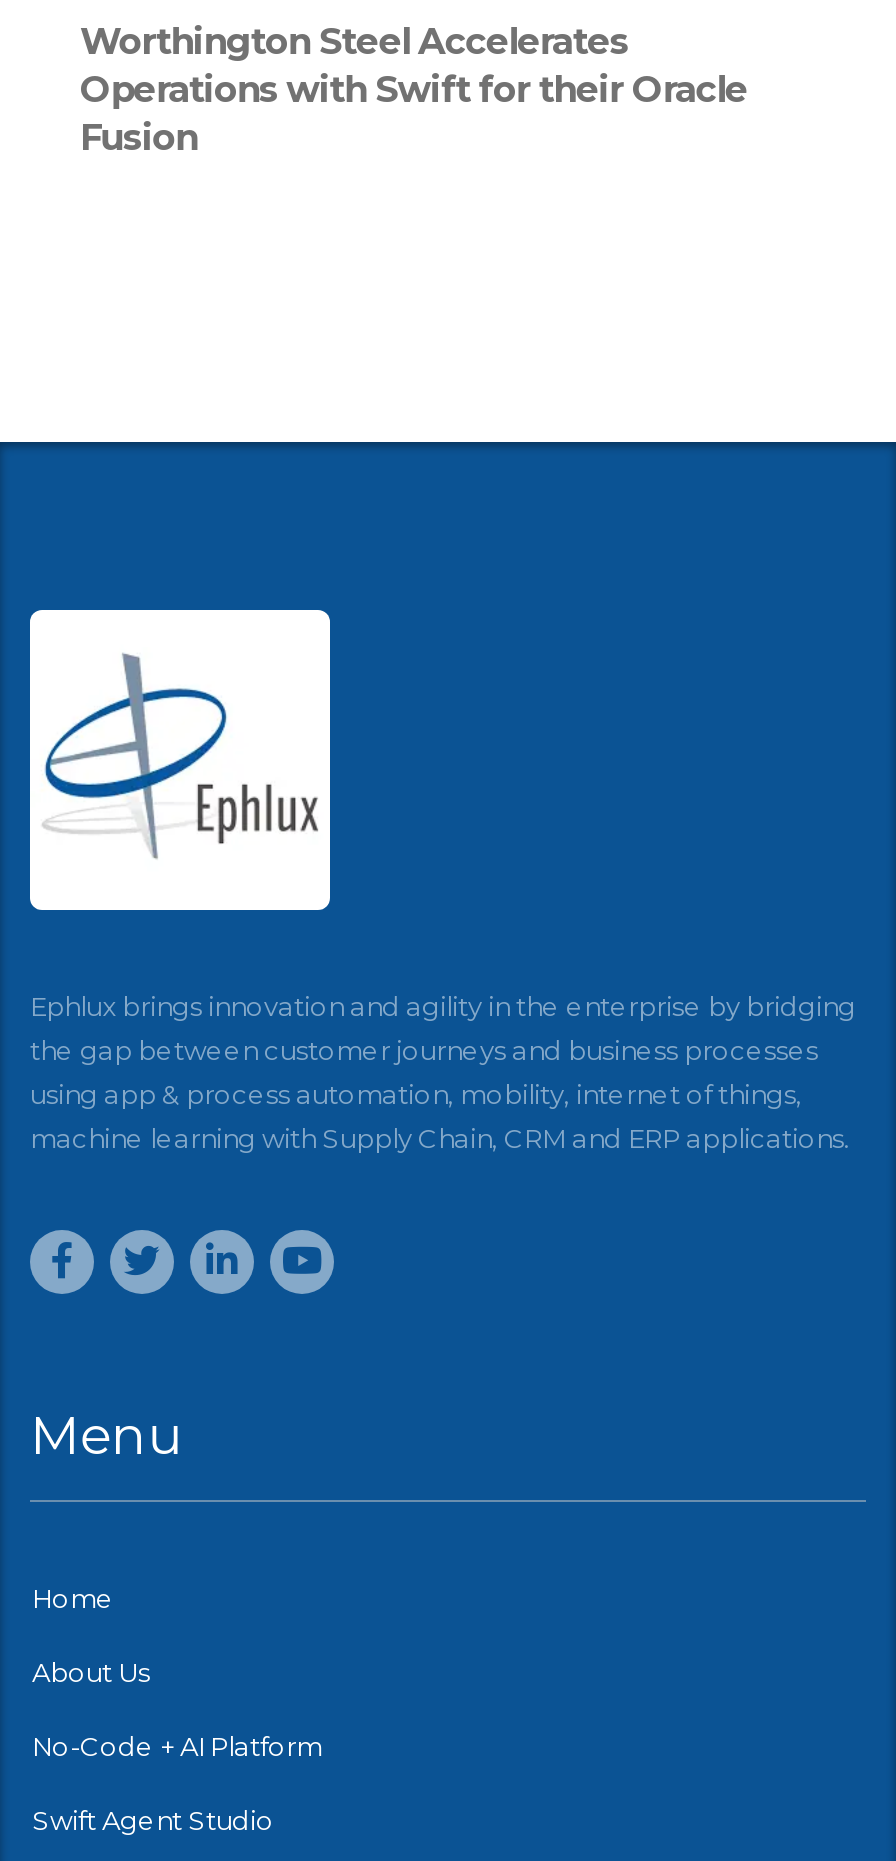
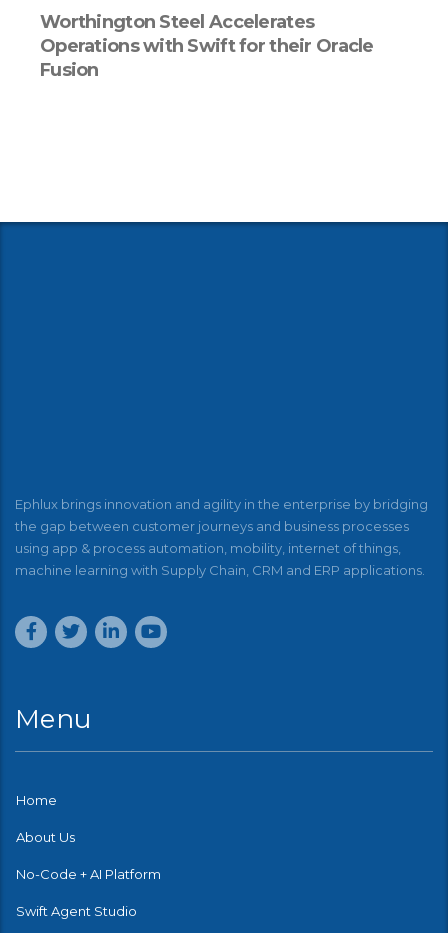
[28,608,332,912] [image] -> none

